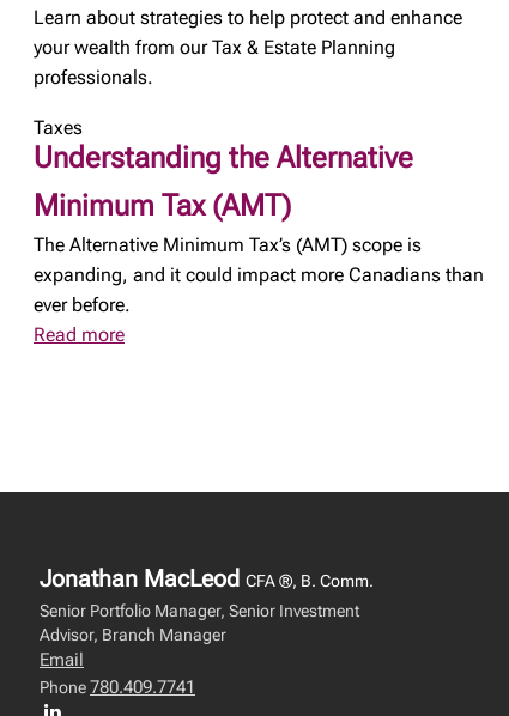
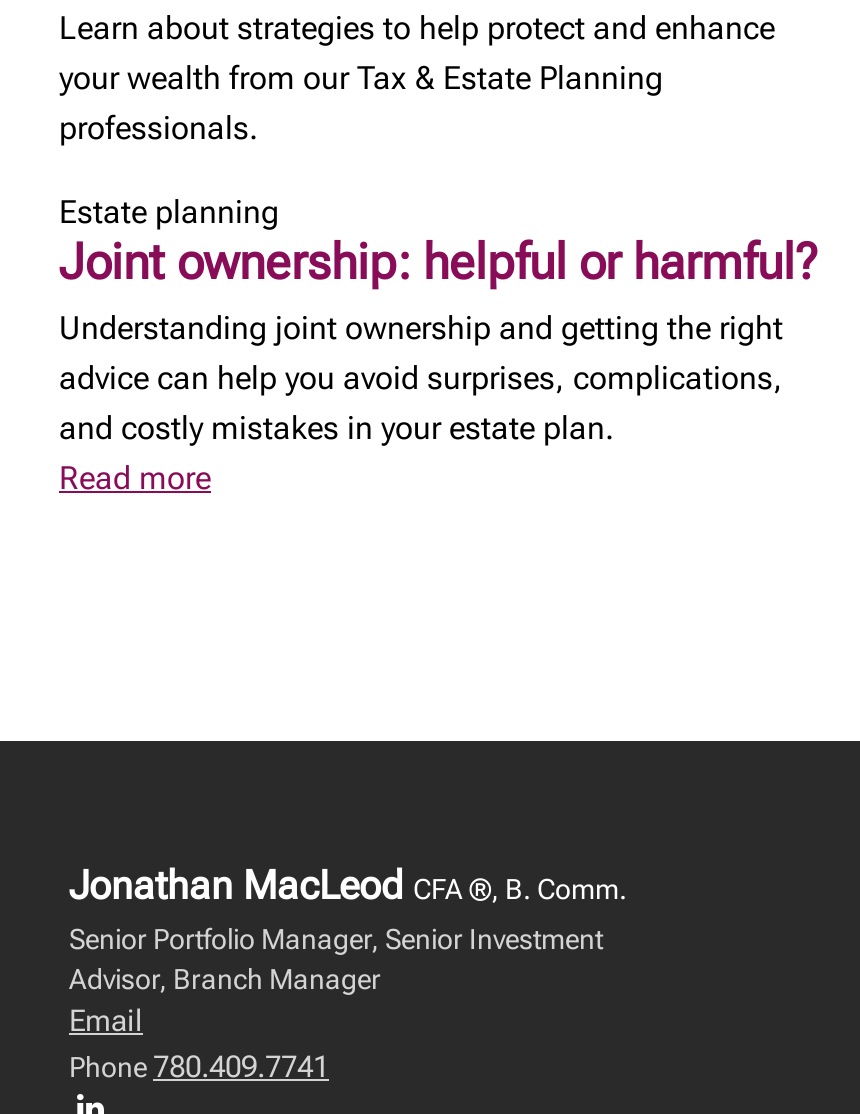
[34,116,484,316] Taxes | Understanding the Alternative | Minimum Tax (AMT) | The Alternative Minimum Tax’s (AMT) scope is | expanding, and it could impact more Canadians than | ever before. -> [59,193,817,447] Estate planning | Joint ownership: helpful or harmful? | Understanding joint ownership and getting the right | advice can help you avoid surprises, complications, | and costly mistakes in your estate plan.

